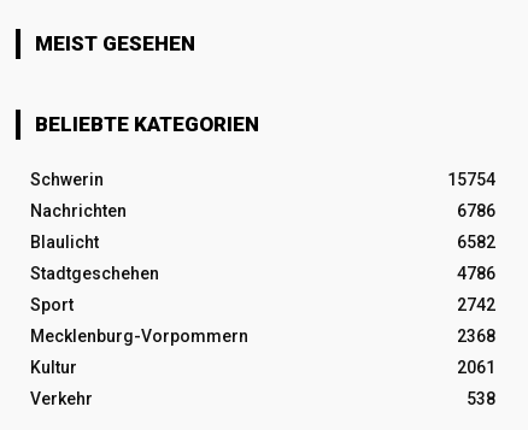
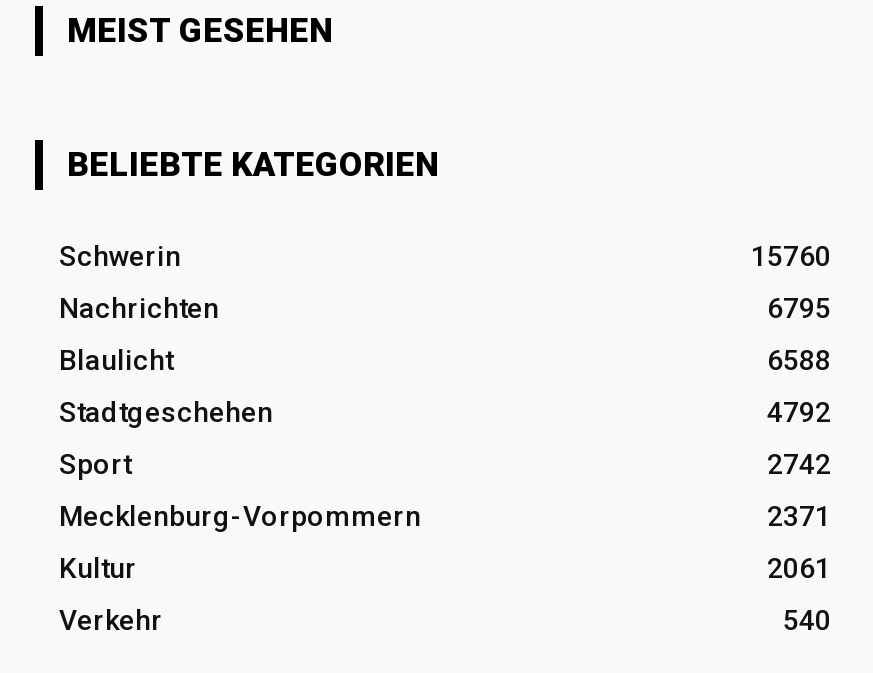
[447,170,495,190] 15754 -> [751,240,831,272] 15760
[457,202,495,221] 6786 -> [767,292,831,324] 6795
[457,233,495,252] 6582 -> [767,344,831,376] 6588
[457,264,495,284] 4786 -> [767,396,831,428] 4792
[457,327,495,346] 2368 -> [767,500,831,532] 2371
[467,390,495,409] 538 -> [783,604,831,636] 540

